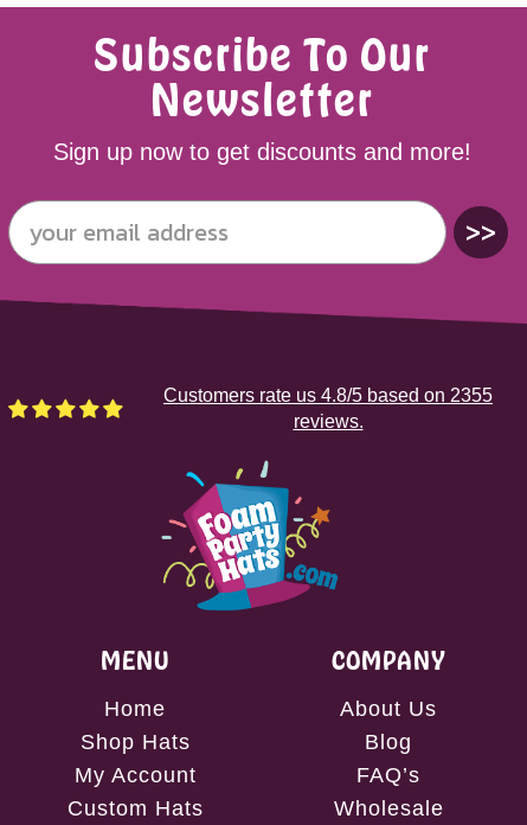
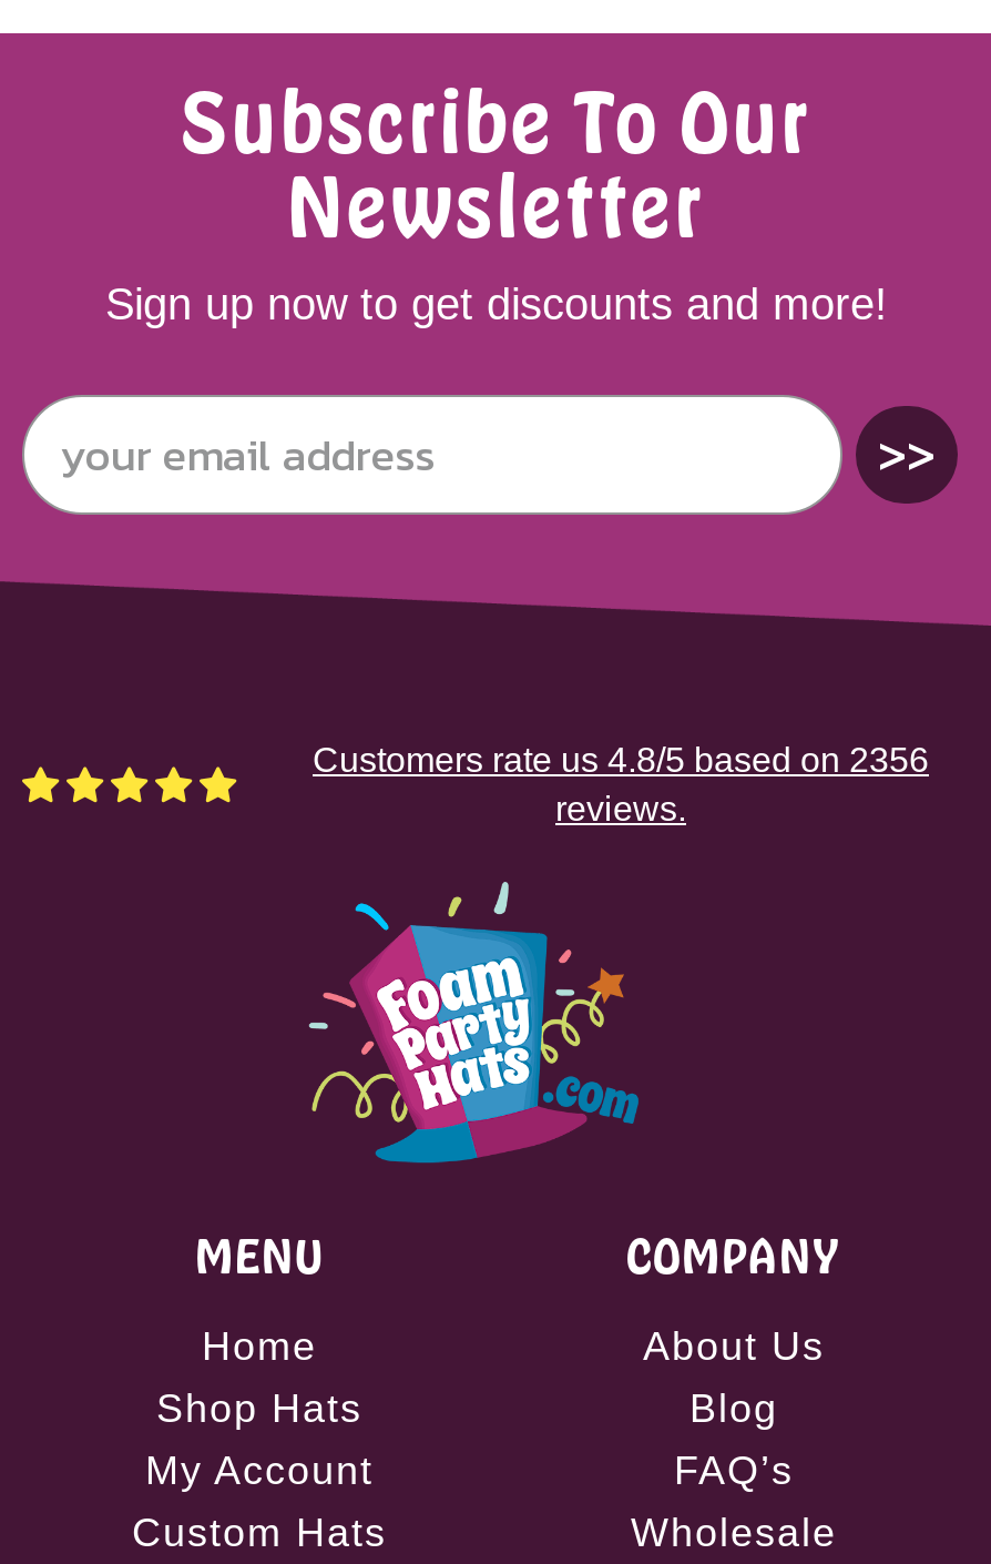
[163,385,493,405] Customers rate us 4.8/5 based on 2355 -> [313,741,929,779] Customers rate us 4.8/5 based on 2356

